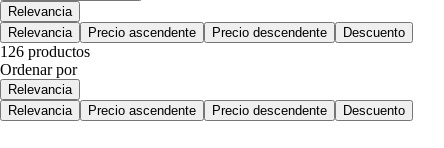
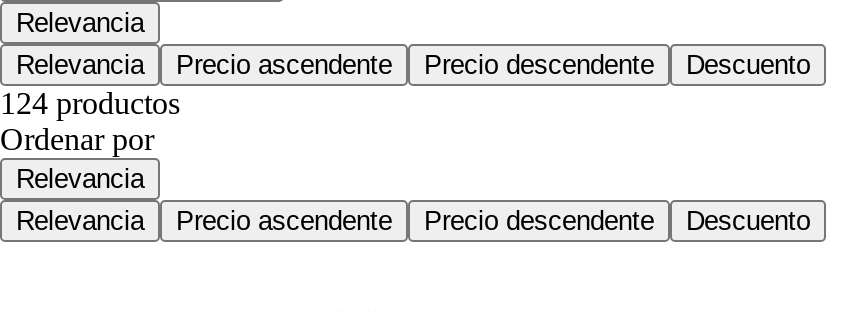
[0,43,90,60] 126 productos -> [0,85,180,119] 124 productos

